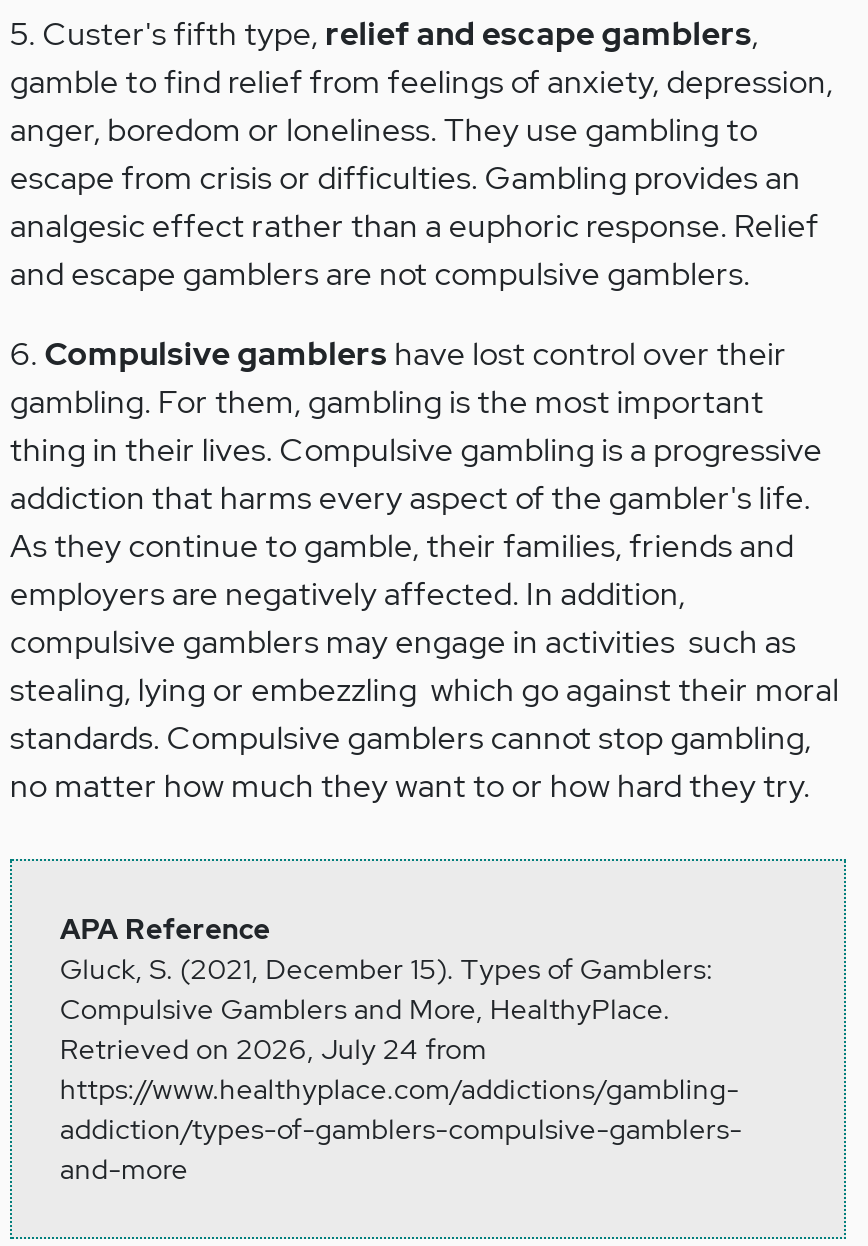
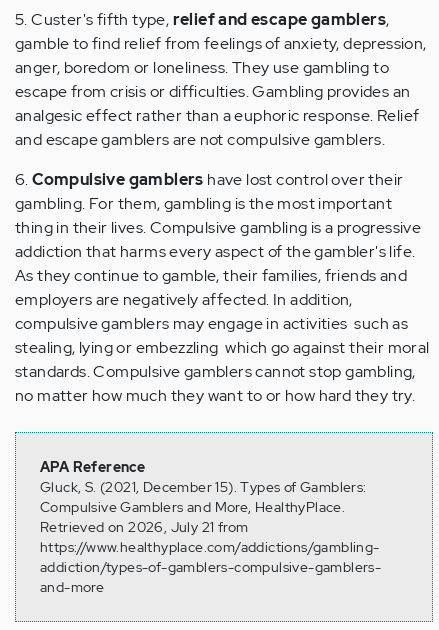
[60,1031,487,1067] Retrieved on 2026, July 24 from -> [40,518,248,536] Retrieved on 2026, July 21 from

